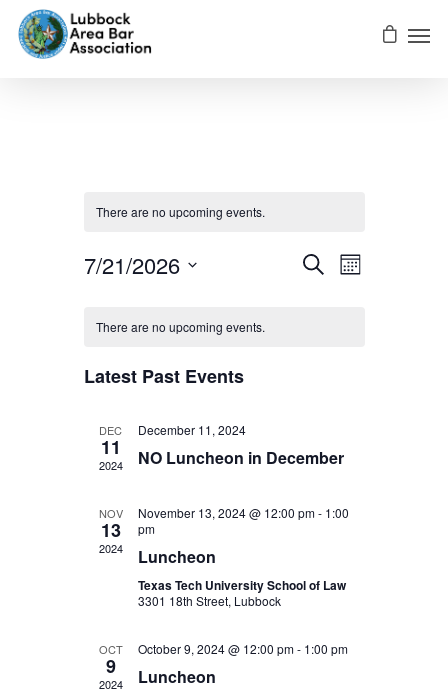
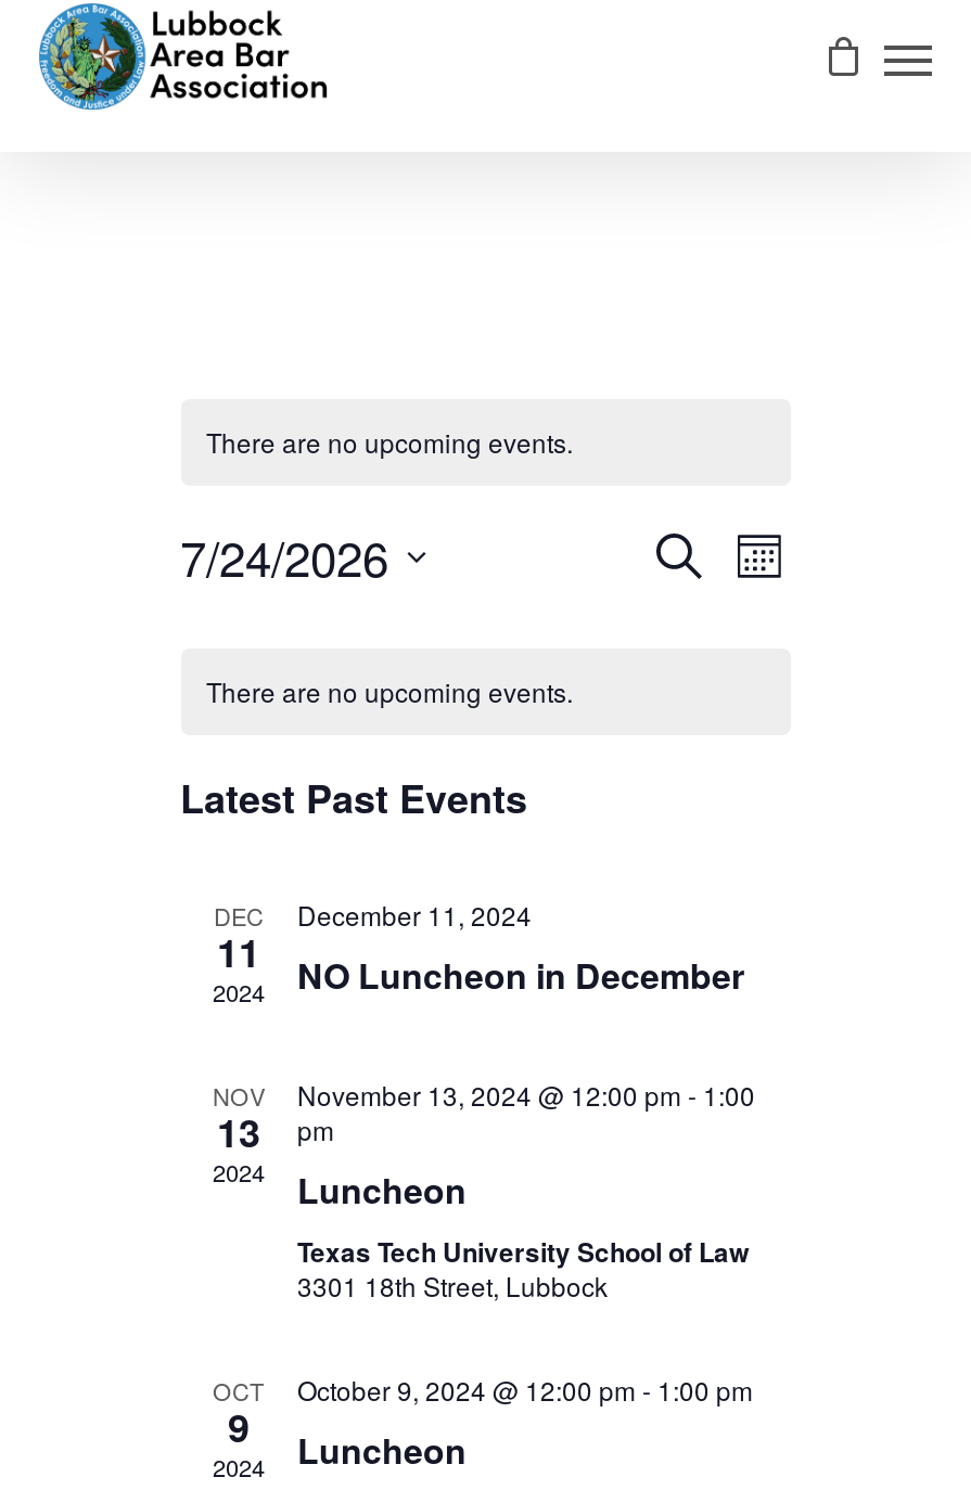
[83,249,179,280] 7/21/2026 -> [180,523,388,590] 7/24/2026

